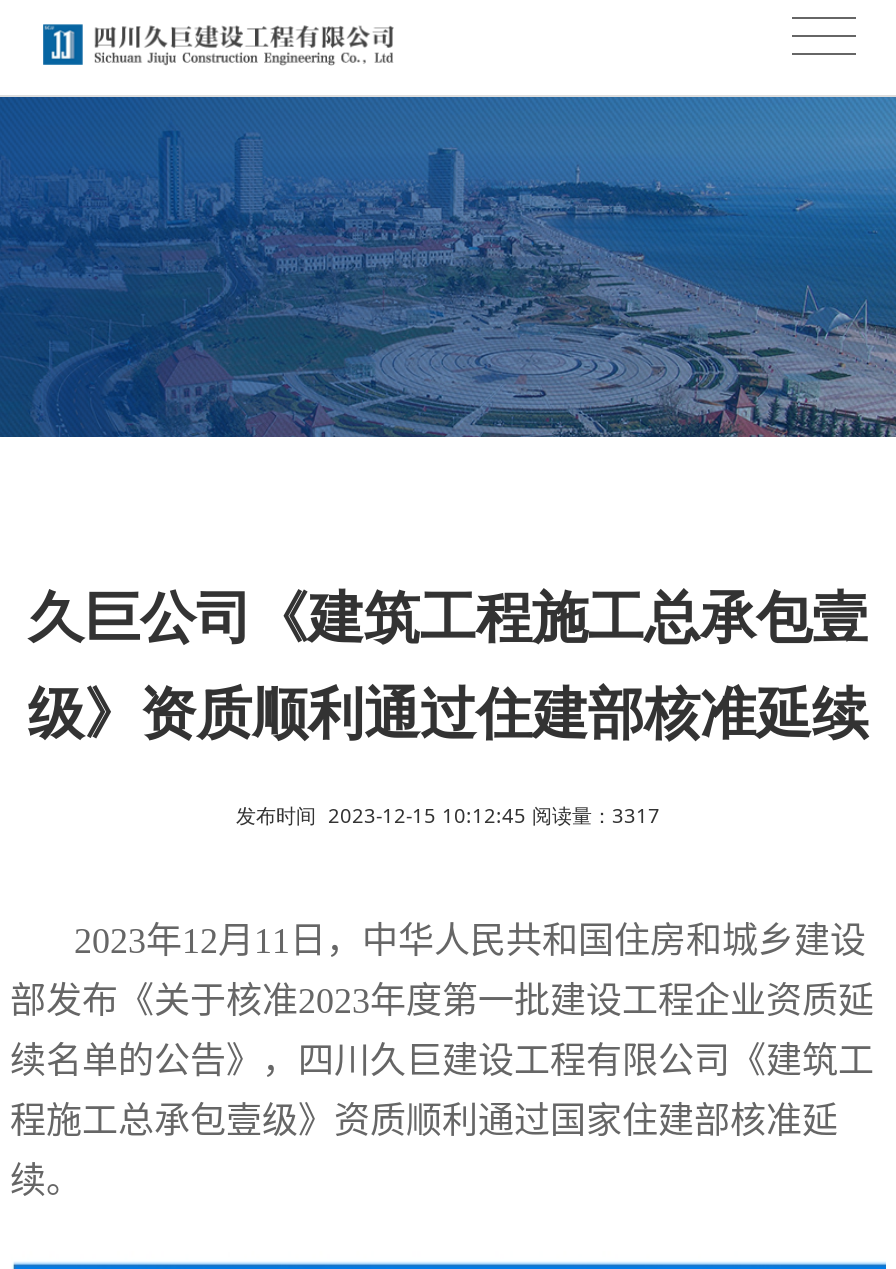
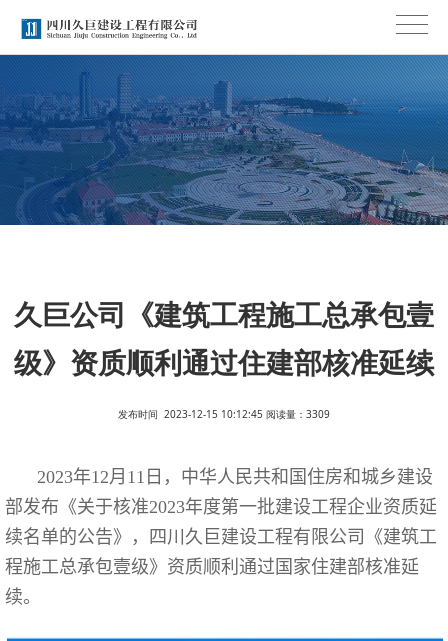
[236,801,660,829] 发布时间 2023-12-15 10:12:45 阅读量：3317 -> [118,407,330,421] 发布时间 2023-12-15 10:12:45 阅读量：3309

